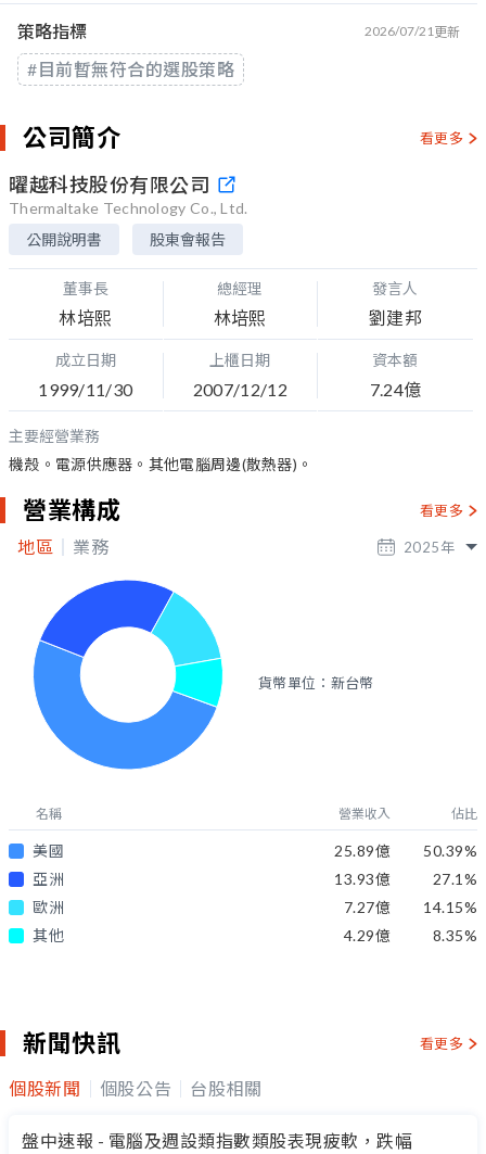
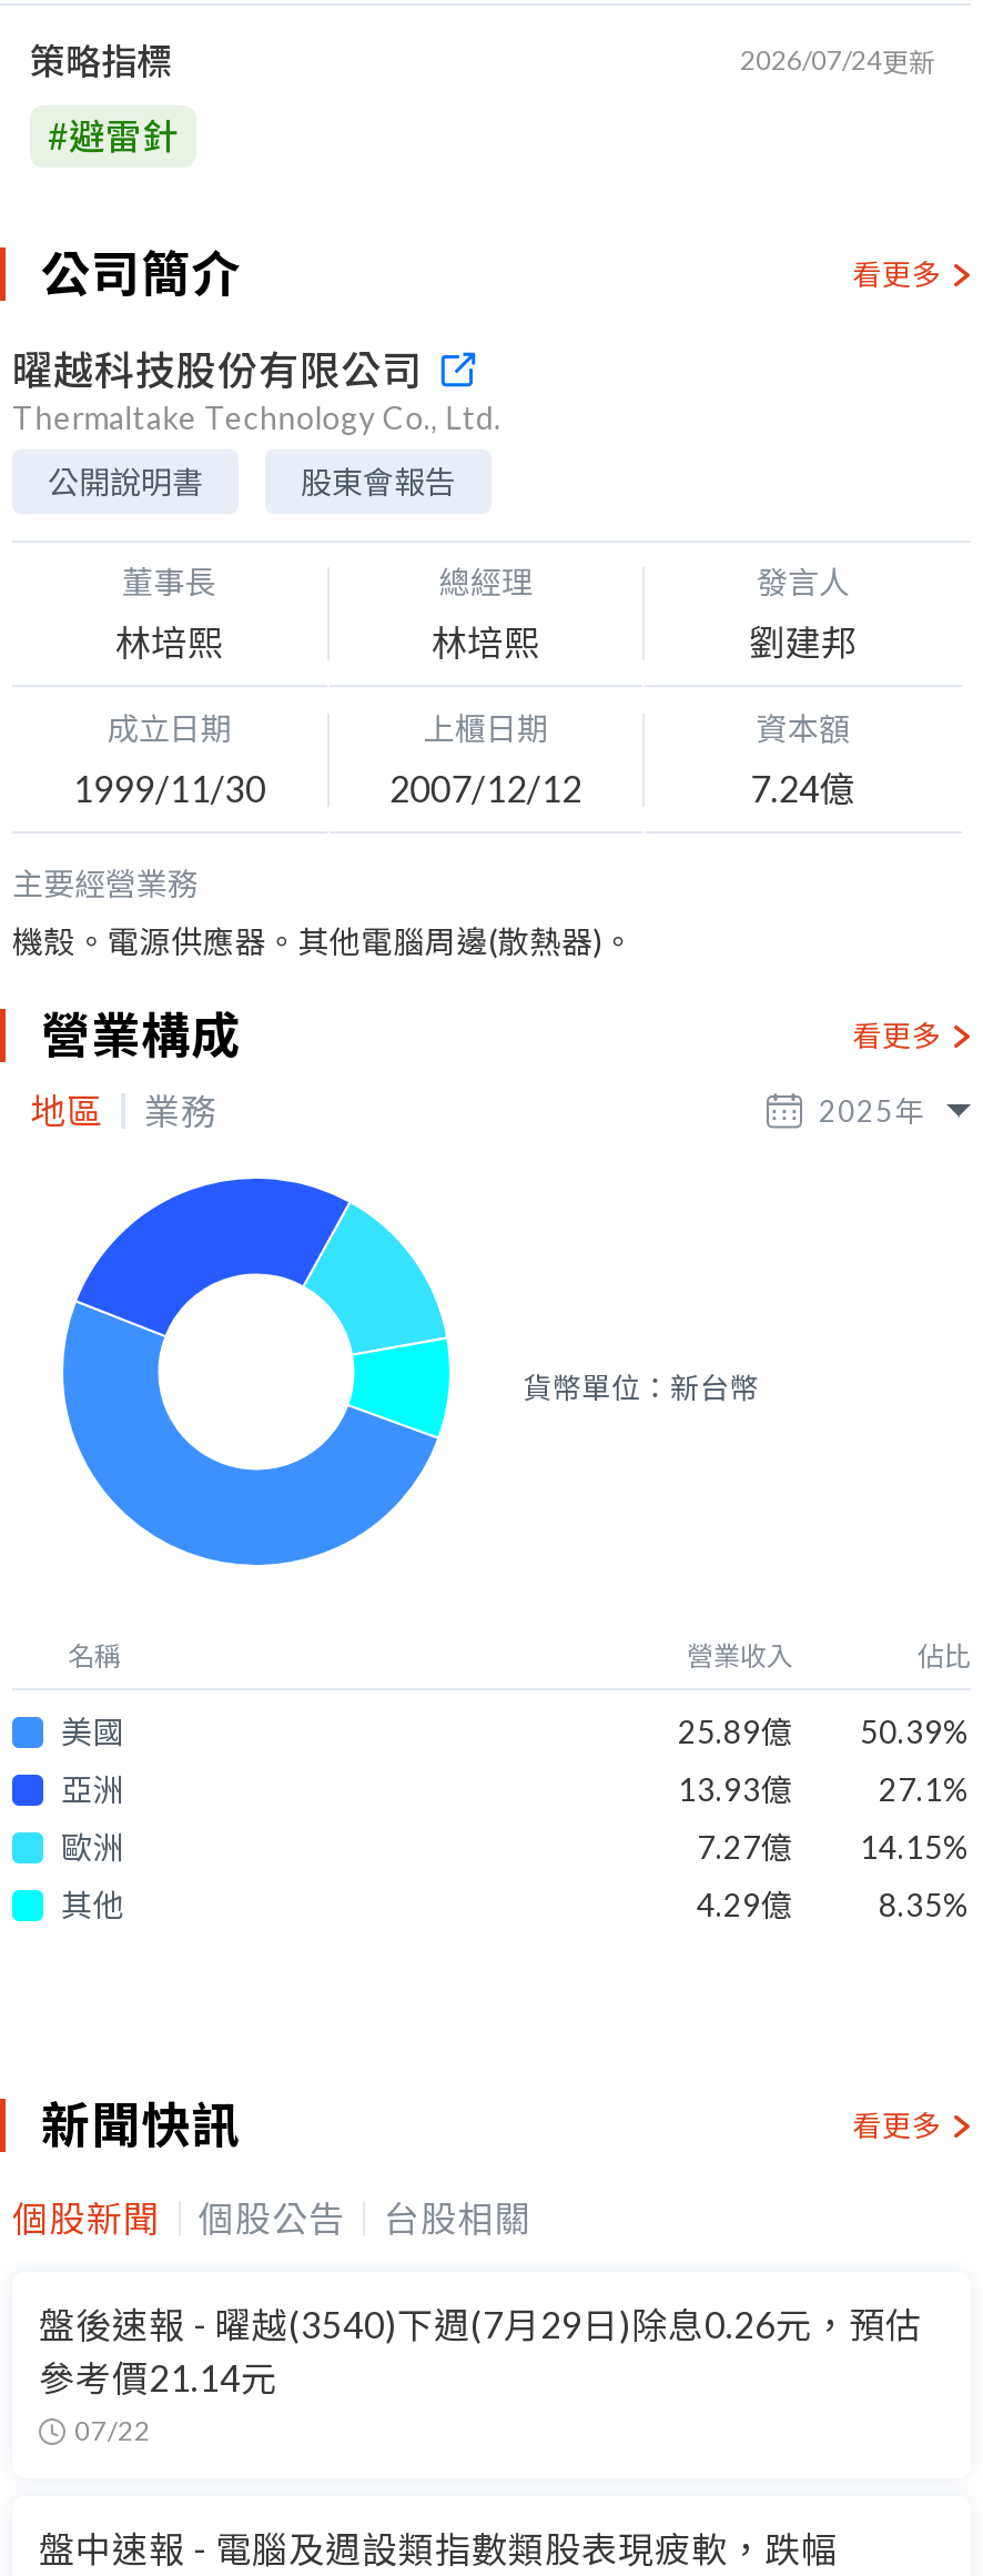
[364,23,460,40] 2026/07/21更新 -> [740,43,935,79] 2026/07/24更新
[27,59,234,79] #目前暫無符合的選股策略 -> [48,114,179,156] #避雷針
none -> [39,2303,922,2447] 盤後速報 - 曜越(3540)下週(7月29日)除息0.26元，預估 | 參考價21.14元 | 07/22

